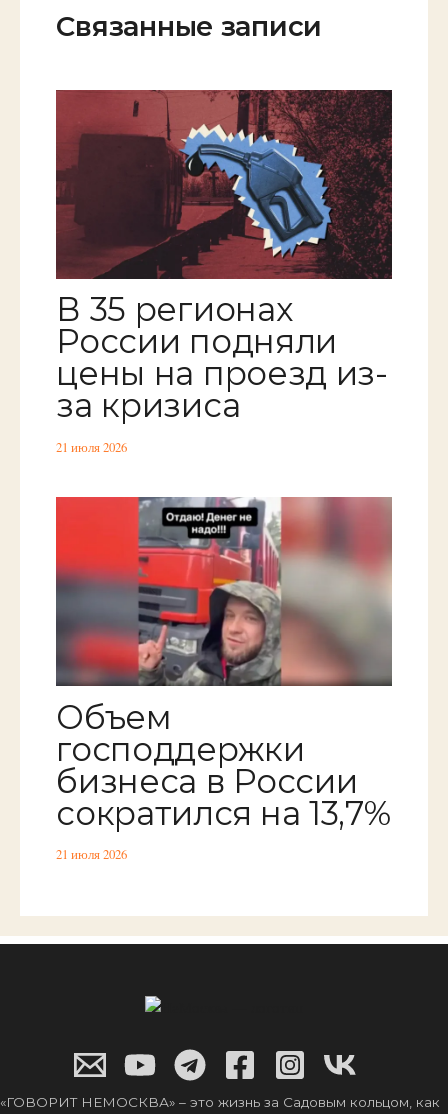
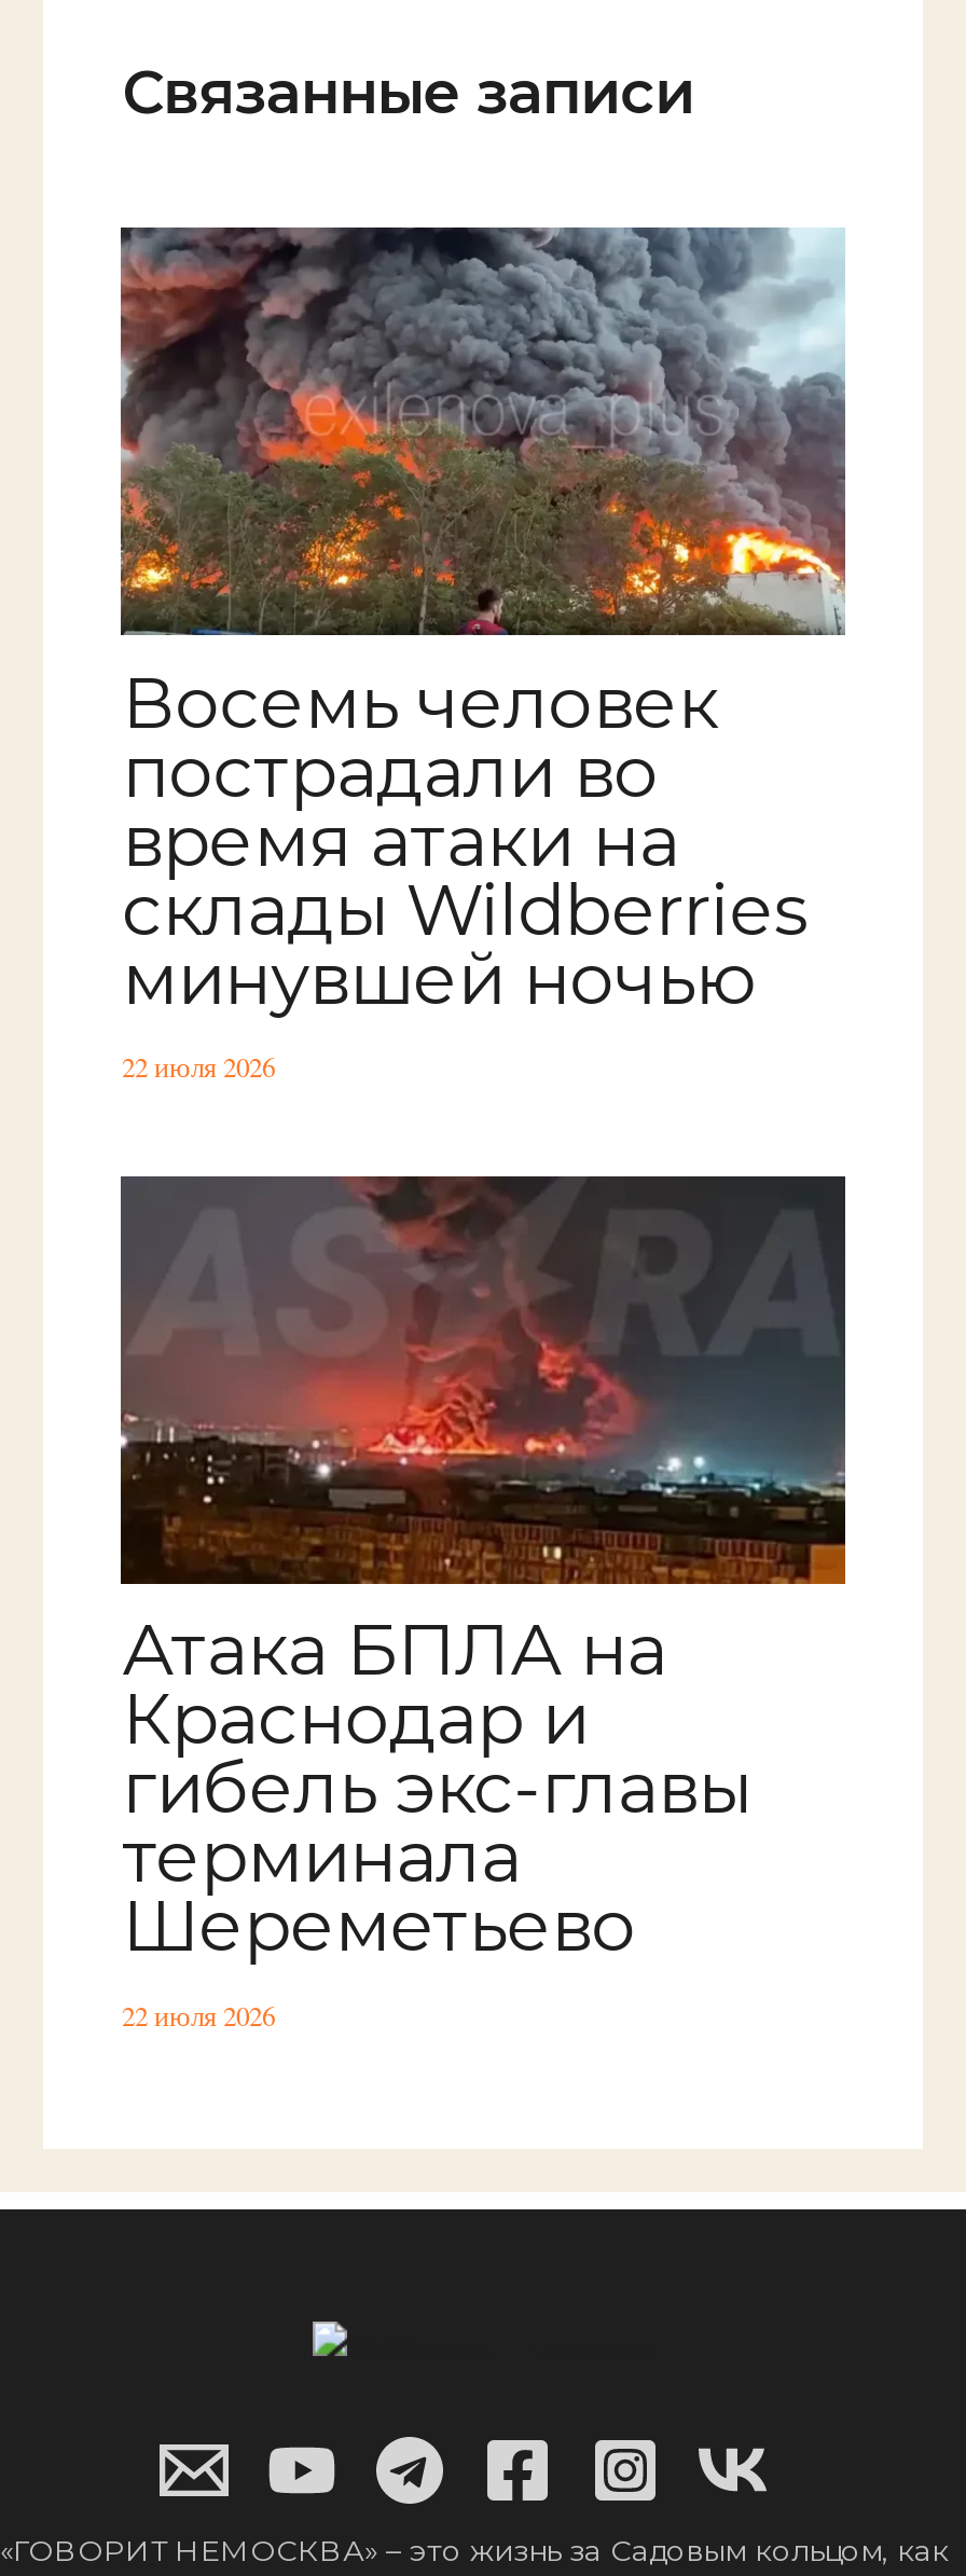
[56,89,393,456] [image] | В 35 регионах | России подняли | цены на проезд из- | за кризиса | 21 июля 2026 -> [119,225,845,1086] [image] | Восемь человек | пострадали во | время атаки на | склады Wildberries | минувшей ночью | 22 июля 2026
[55,496,393,863] [image] | Объем | господдержки | бизнеса в России | сократился на 13,7% | 21 июля 2026 -> [119,1174,847,2034] [image] | Атака БПЛА на | Краснодар и | гибель экс-главы | терминала | Шереметьево | 22 июля 2026

